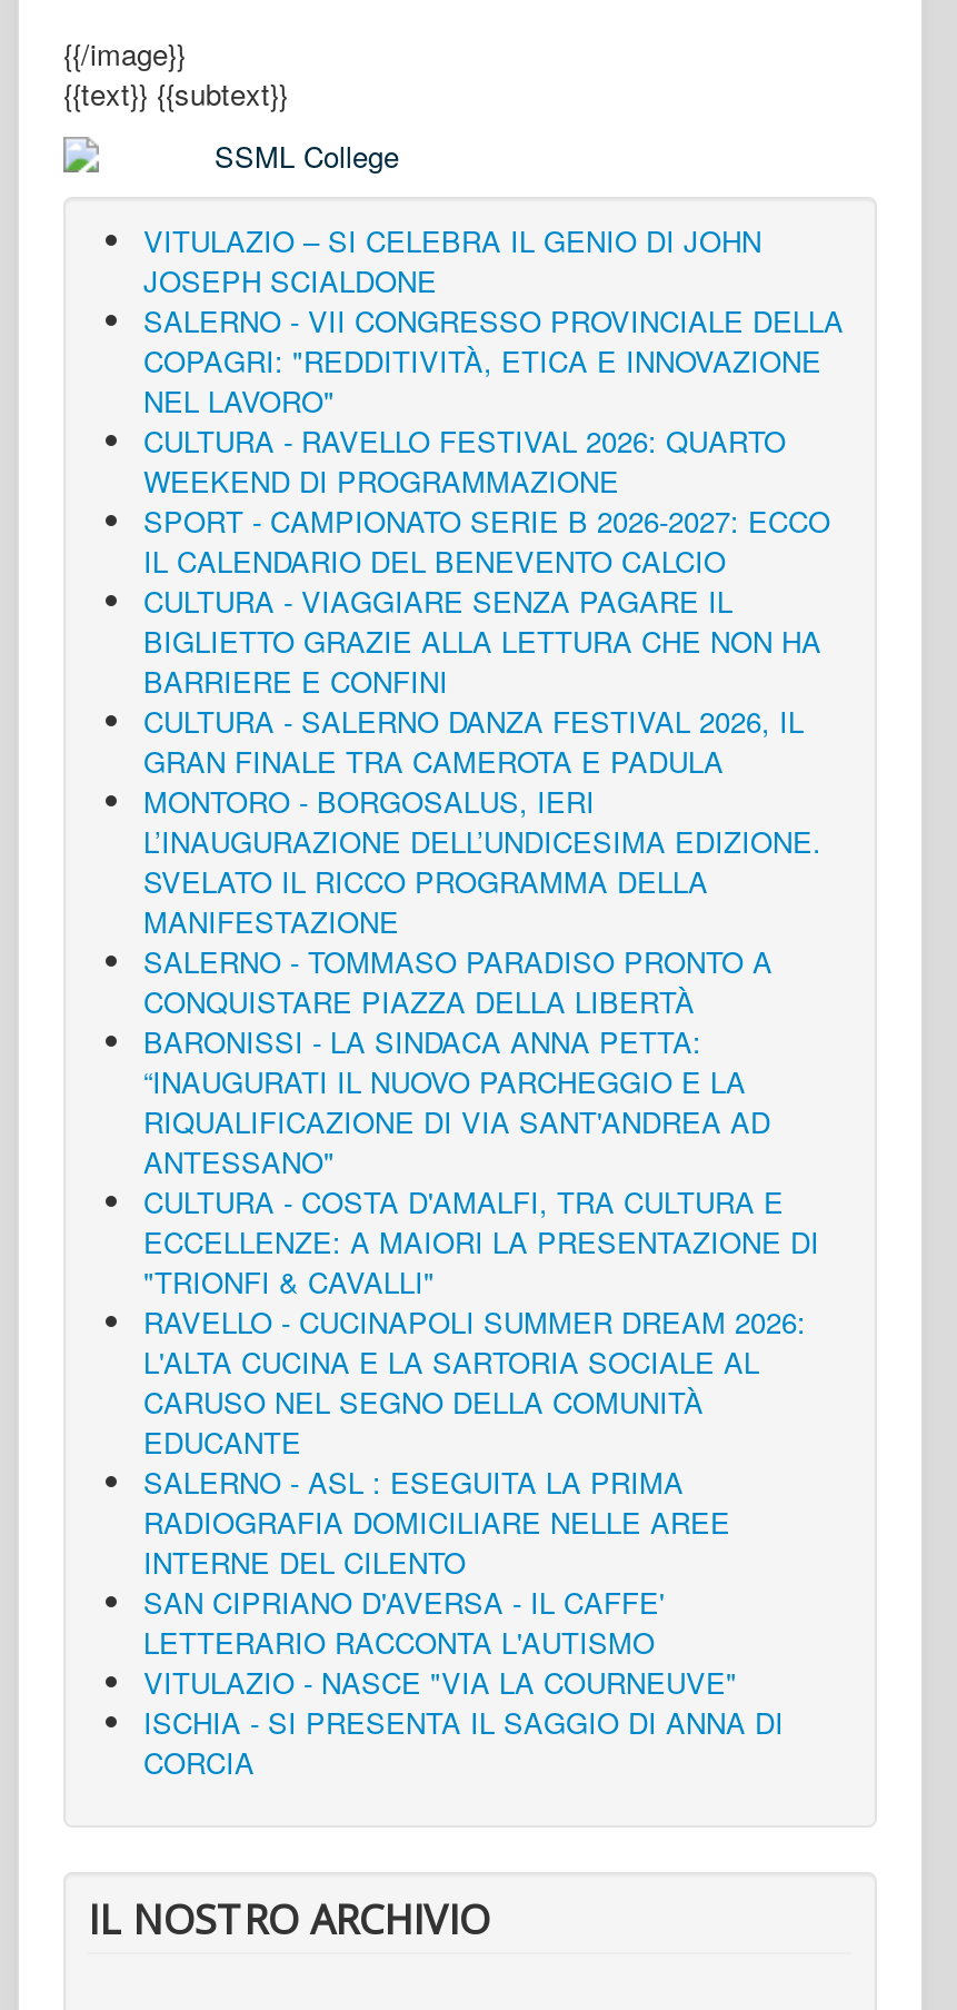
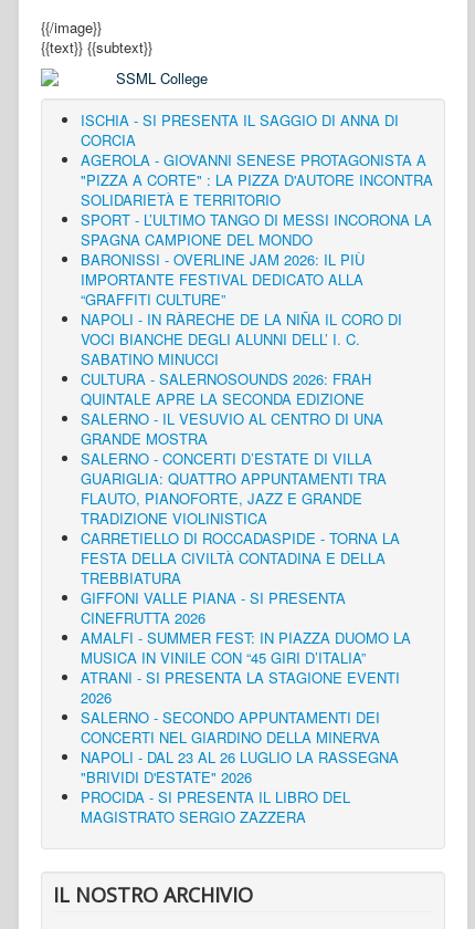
[143,219,844,1703] VITULAZIO – SI CELEBRA IL GENIO DI JOHN | JOSEPH SCIALDONE | SALERNO - VII CONGRESSO PROVINCIALE DELLA | COPAGRI: "REDDITIVITÀ, ETICA E INNOVAZIONE | NEL LAVORO" | CULTURA - RAVELLO FESTIVAL 2026: QUARTO | WEEKEND DI PROGRAMMAZIONE | SPORT - CAMPIONATO SERIE B 2026-2027: ECCO | IL CALENDARIO DEL BENEVENTO CALCIO | CULTURA - VIAGGIARE SENZA PAGARE IL | BIGLIETTO GRAZIE ALLA LETTURA CHE NON HA | BARRIERE E CONFINI | CULTURA - SALERNO DANZA FESTIVAL 2026, IL | GRAN FINALE TRA CAMEROTA E PADULA | MONTORO - BORGOSALUS, IERI | L’INAUGURAZIONE DELL’UNDICESIMA EDIZIONE. | SVELATO IL RICCO PROGRAMMA DELLA | MANIFESTAZIONE | SALERNO - TOMMASO PARADISO PRONTO A | CONQUISTARE PIAZZA DELLA LIBERTÀ | BARONISSI - LA SINDACA ANNA PETTA: | “INAUGURATI IL NUOVO PARCHEGGIO E LA | RIQUALIFICAZIONE DI VIA SANT'ANDREA AD | ANTESSANO" | CULTURA - COSTA D'AMALFI, TRA CULTURA E | ECCELLENZE: A MAIORI LA PRESENTAZIONE DI | "TRIONFI & CAVALLI" | RAVELLO - CUCINAPOLI SUMMER DREAM 2026: | L'ALTA CUCINA E LA SARTORIA SOCIALE AL | CARUSO NEL SEGNO DELLA COMUNITÀ | EDUCANTE | SALERNO - ASL : ESEGUITA LA PRIMA | RADIOGRAFIA DOMICILIARE NELLE AREE | INTERNE DEL CILENTO | SAN CIPRIANO D'AVERSA - IL CAFFE' | LETTERARIO RACCONTA L'AUTISMO | VITULAZIO - NASCE "VIA LA COURNEUVE" -> none
moved [143,1701,784,1783] -> [81,109,399,150]: ISCHIA - SI PRESENTA IL SAGGIO DI ANNA DI | CORCIA
none -> [81,149,433,827] AGEROLA - GIOVANNI SENESE PROTAGONISTA A | "PIZZA A CORTE" : LA PIZZA D'AUTORE INCONTRA | SOLIDARIETÀ E TERRITORIO | SPORT - L’ULTIMO TANGO DI MESSI INCORONA LA | SPAGNA CAMPIONE DEL MONDO | BARONISSI - OVERLINE JAM 2026: IL PIÙ | IMPORTANTE FESTIVAL DEDICATO ALLA | “GRAFFITI CULTURE” | NAPOLI - IN RÀRECHE DE LA NIÑA IL CORO DI | VOCI BIANCHE DEGLI ALUNNI DELL’ I. C. | SABATINO MINUCCI | CULTURA - SALERNOSOUNDS 2026: FRAH | QUINTALE APRE LA SECONDA EDIZIONE | SALERNO - IL VESUVIO AL CENTRO DI UNA | GRANDE MOSTRA | SALERNO - CONCERTI D’ESTATE DI VILLA | GUARIGLIA: QUATTRO APPUNTAMENTI TRA | FLAUTO, PIANOFORTE, JAZZ E GRANDE | TRADIZIONE VIOLINISTICA | CARRETIELLO DI ROCCADASPIDE - TORNA LA | FESTA DELLA CIVILTÀ CONTADINA E DELLA | TREBBIATURA | GIFFONI VALLE PIANA - SI PRESENTA | CINEFRUTTA 2026 | AMALFI - SUMMER FEST: IN PIAZZA DUOMO LA | MUSICA IN VINILE CON “45 GIRI D’ITALIA” | ATRANI - SI PRESENTA LA STAGIONE EVENTI | 2026 | SALERNO - SECONDO APPUNTAMENTI DEI | CONCERTI NEL GIARDINO DELLA MINERVA | NAPOLI - DAL 23 AL 26 LUGLIO LA RASSEGNA | "BRIVIDI D'ESTATE" 2026 | PROCIDA - SI PRESENTA IL LIBRO DEL | MAGISTRATO SERGIO ZAZZERA

